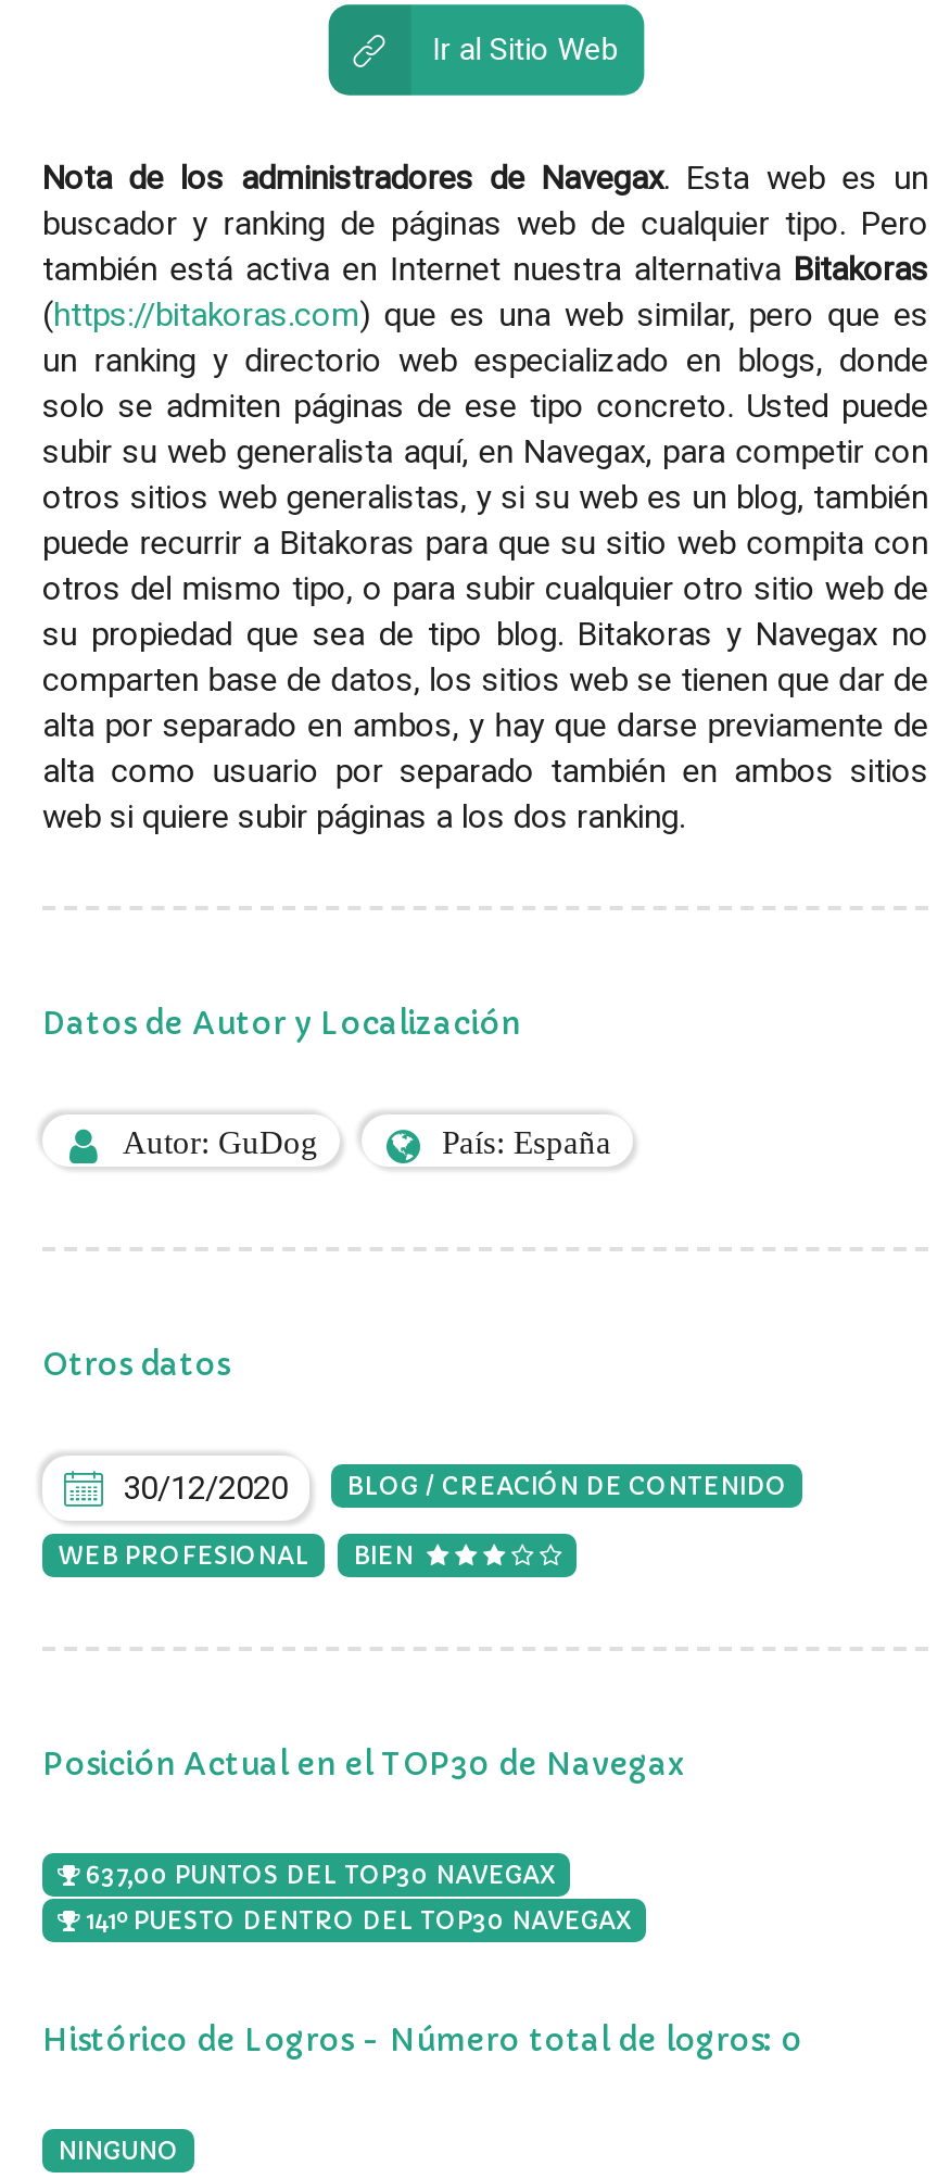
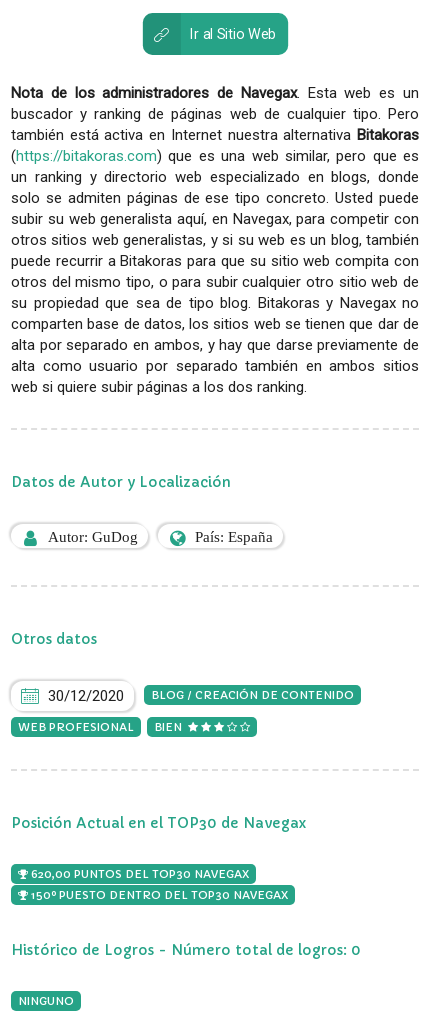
[79,1860,555,1890] 637,00 PUNTOS DEL TOP30 NAVEGAX -> [28,867,249,881] 620,00 PUNTOS DEL TOP30 NAVEGAX
[79,1905,631,1936] 141º PUESTO DENTRO DEL TOP30 NAVEGAX -> [28,888,288,902] 150º PUESTO DENTRO DEL TOP30 NAVEGAX

